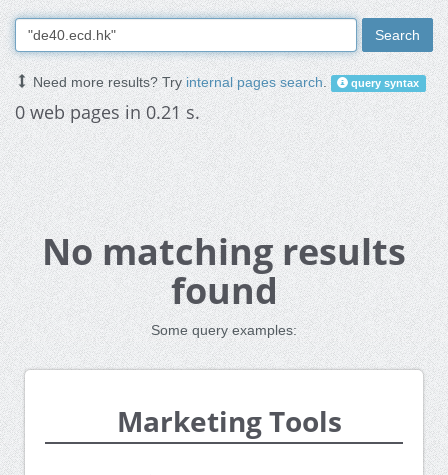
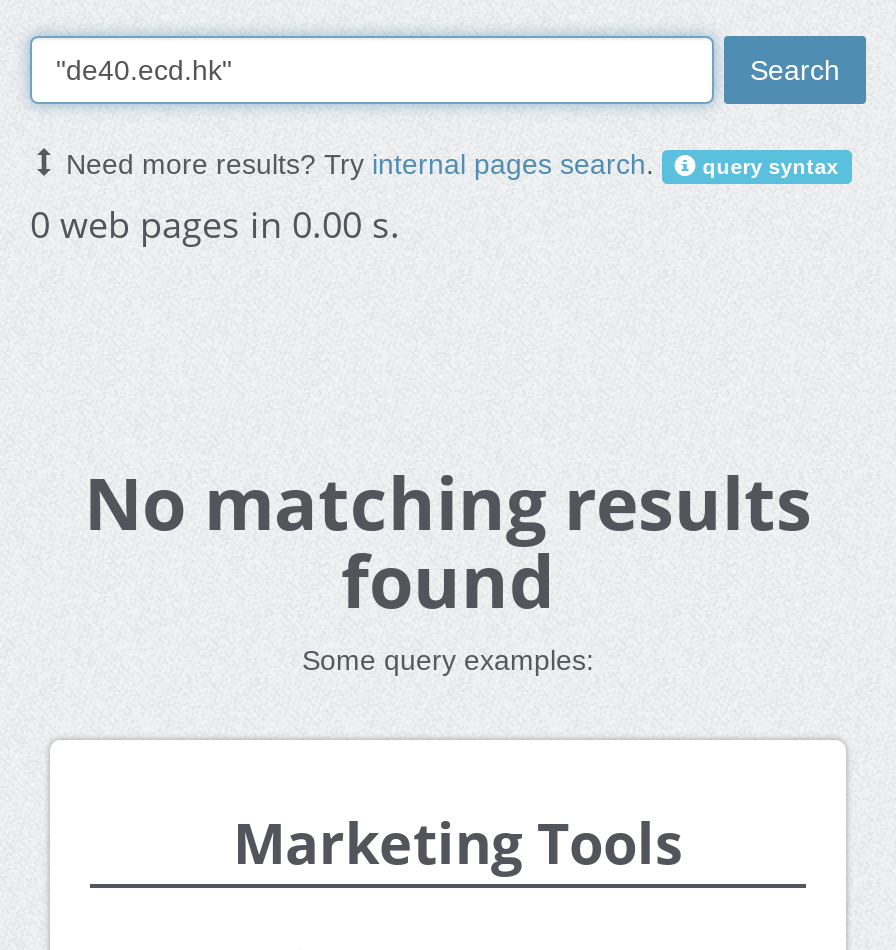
[15,100,200,124] 0 web pages in 0.21 s. -> [30,200,400,248] 0 web pages in 0.00 s.

